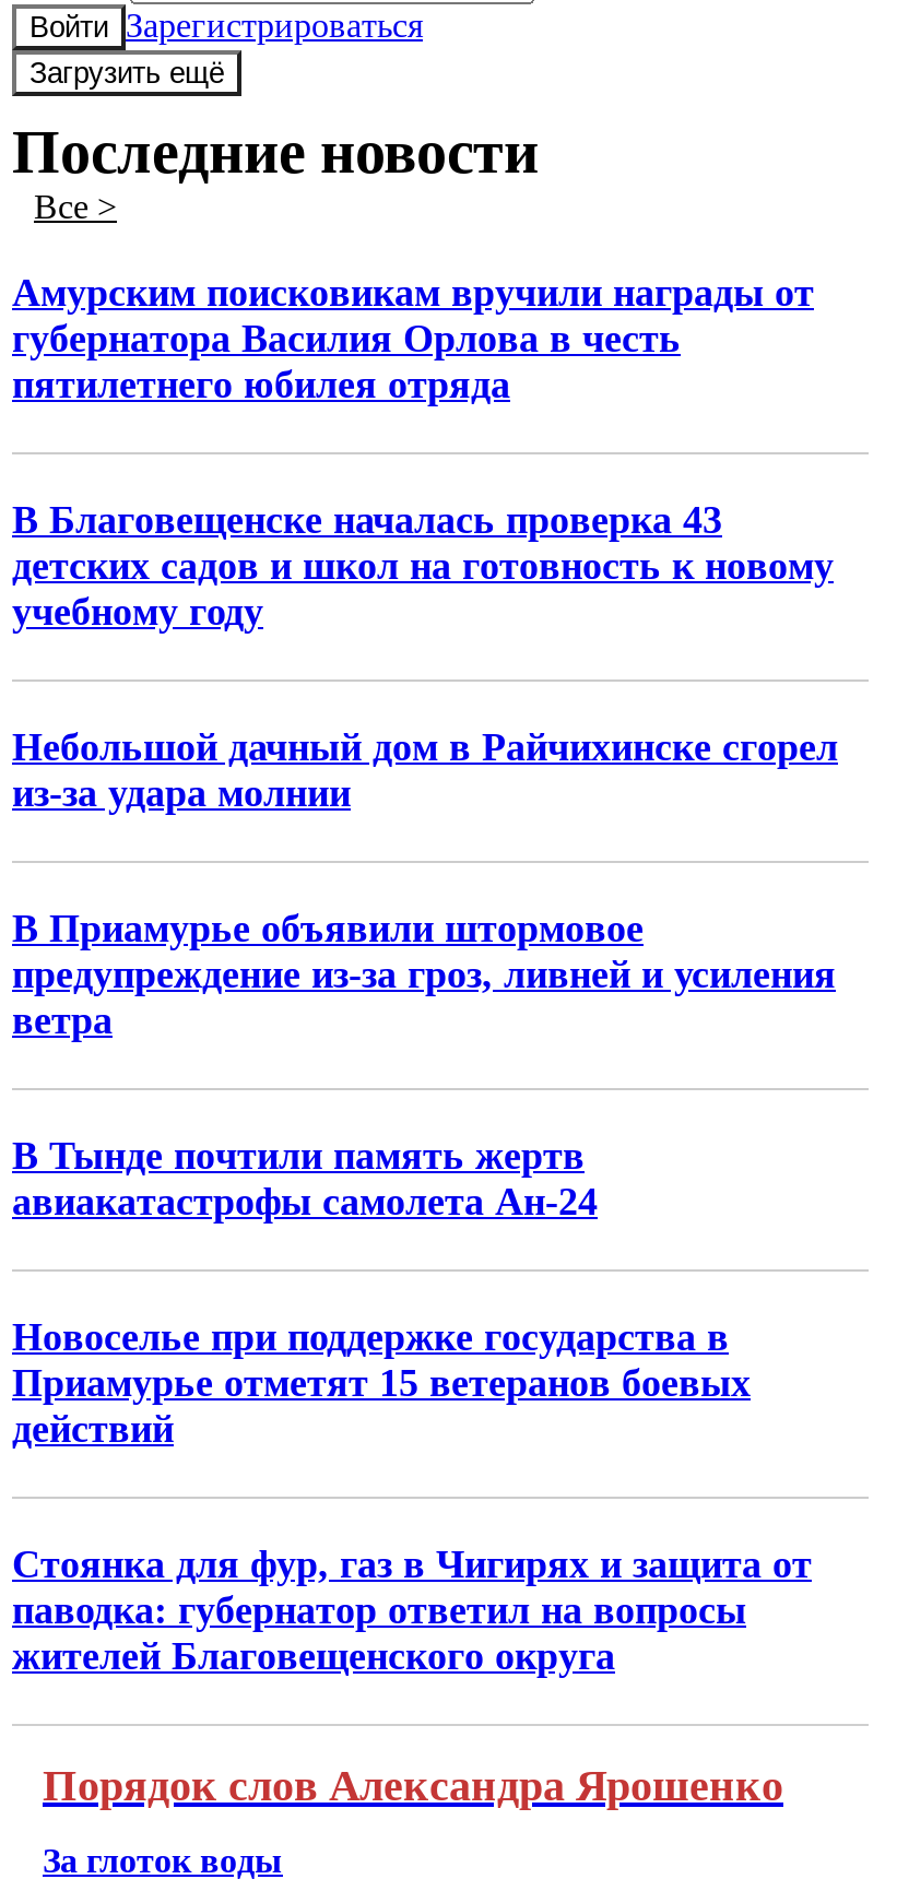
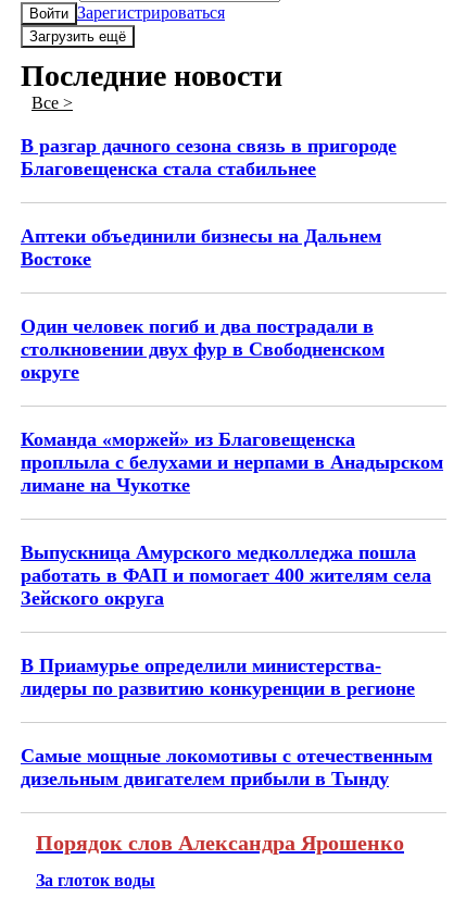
[12,272,814,407] Амурским поисковикам вручили награды от | губернатора Василия Орлова в честь | пятилетнего юбилея отряда -> [21,135,396,180] В разгар дачного сезона связь в пригороде | Благовещенска стала стабильнее
[12,499,834,634] В Благовещенске началась проверка 43 | детских садов и школ на готовность к новому | учебному году -> [21,225,381,270] Аптеки объединили бизнесы на Дальнем | Востоке
[12,726,838,816] Небольшой дачный дом в Райчихинске сгорел | из-за удара молнии -> [21,316,385,383] Один человек погиб и два пострадали в | столкновении двух фур в Свободненском | округе
[12,907,836,1043] В Приамурье объявили штормовое | предупреждение из-за гроз, ливней и усиления | ветра -> [21,429,443,496] Команда «моржей» из Благовещенска | проплыла с белухами и нерпами в Анадырском | лимане на Чукотке
[12,1135,598,1224] В Тынде почтили память жертв | авиакатастрофы самолета Ан-24 -> [21,542,431,609] Выпускница Амурского медколледжа пошла | работать в ФАП и помогает 400 жителям села | Зейского округа
[12,1316,751,1451] Новоселье при поддержке государства в | Приамурье отметят 15 ветеранов боевых | действий -> [21,655,415,699] В Приамурье определили министерства- | лидеры по развитию конкуренции в регионе
[12,1543,812,1679] Стоянка для фур, газ в Чигирях и защита от | паводка: губернатор ответил на вопросы | жителей Благовещенского округа -> [21,745,432,790] Самые мощные локомотивы с отечественным | дизельным двигателем прибыли в Тынду

